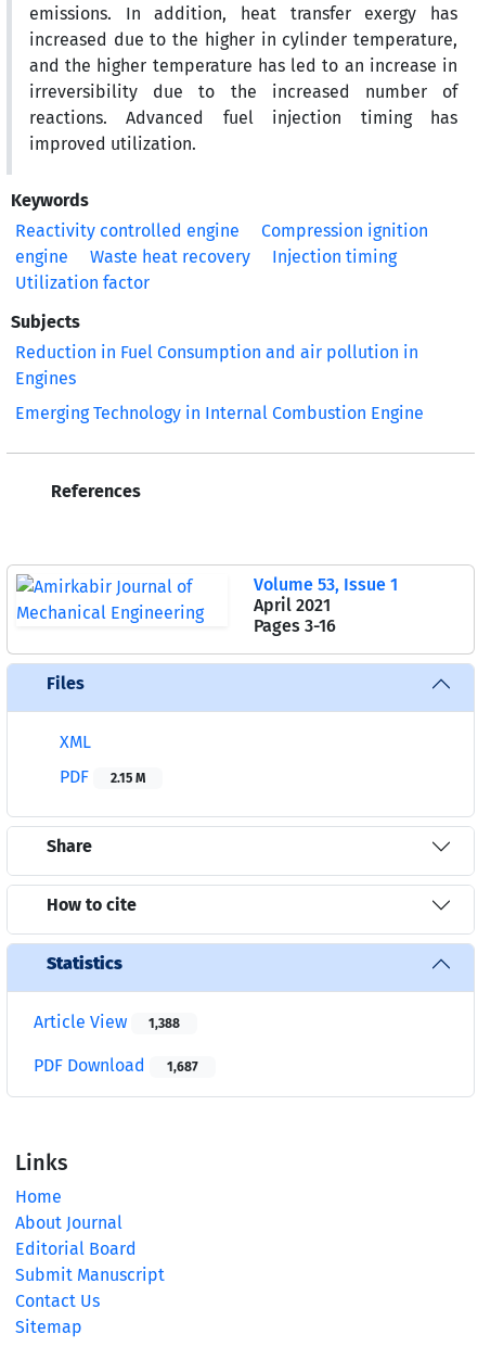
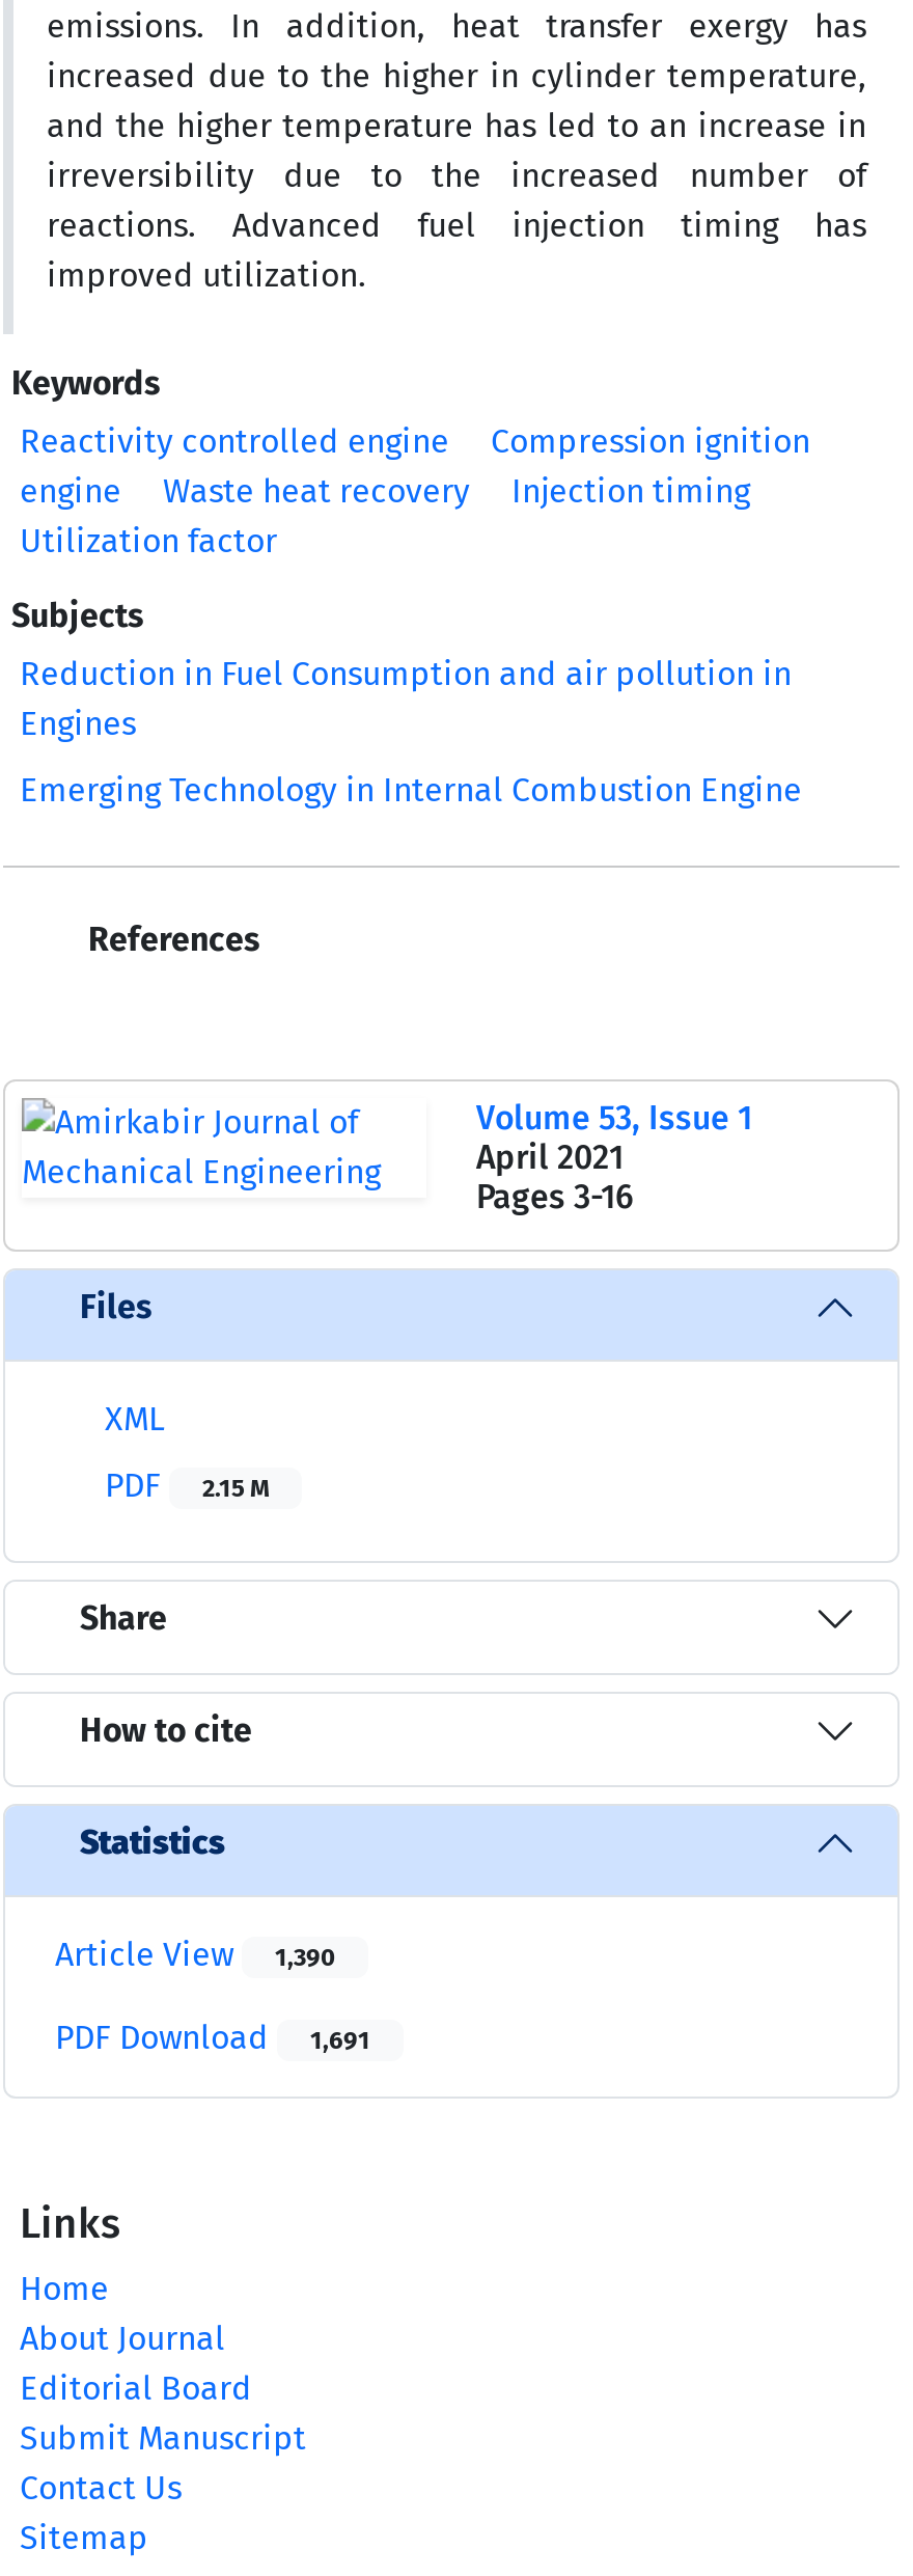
[34,1011,180,1032] Article View 1,388 -> [55,1934,335,1974] Article View 1,390
[34,1055,198,1075] PDF Download 1,687 -> [55,2017,370,2057] PDF Download 1,691

